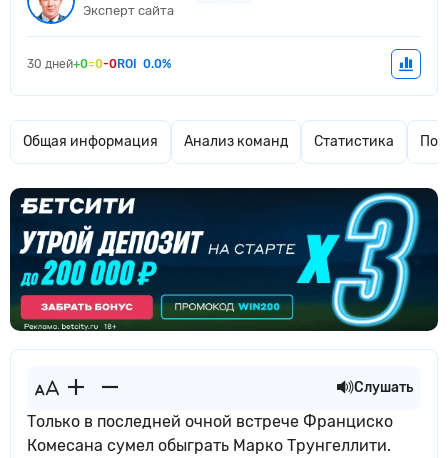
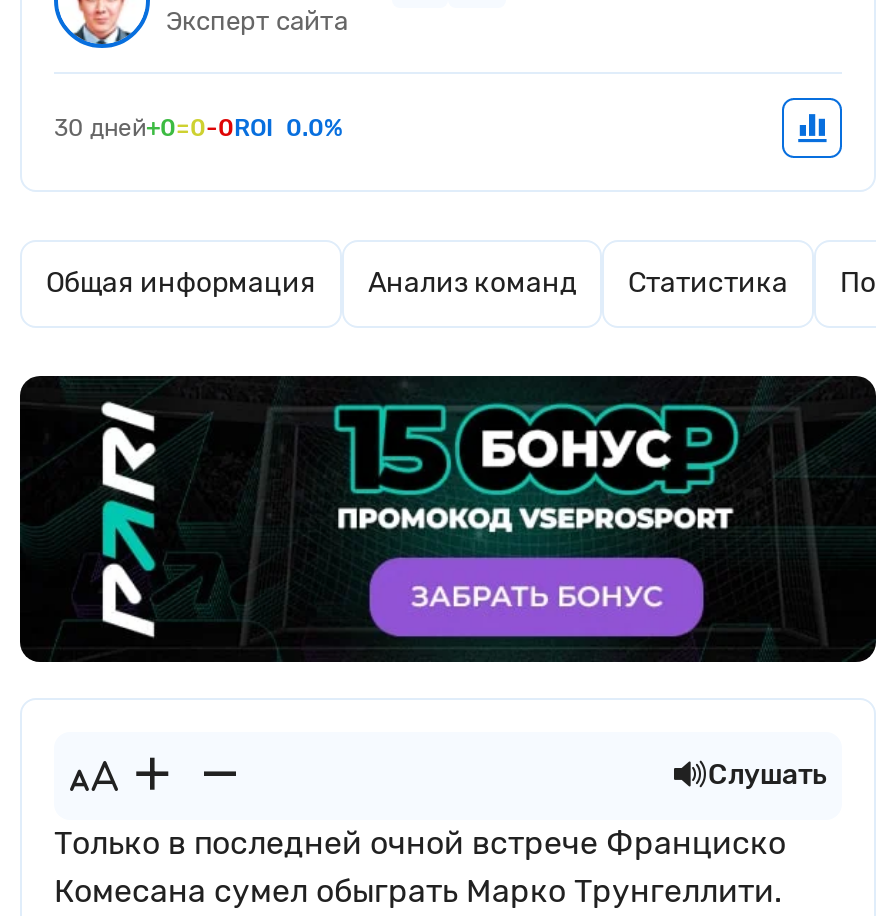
[10,191,438,331] [image] -> [20,384,876,660] [image]

